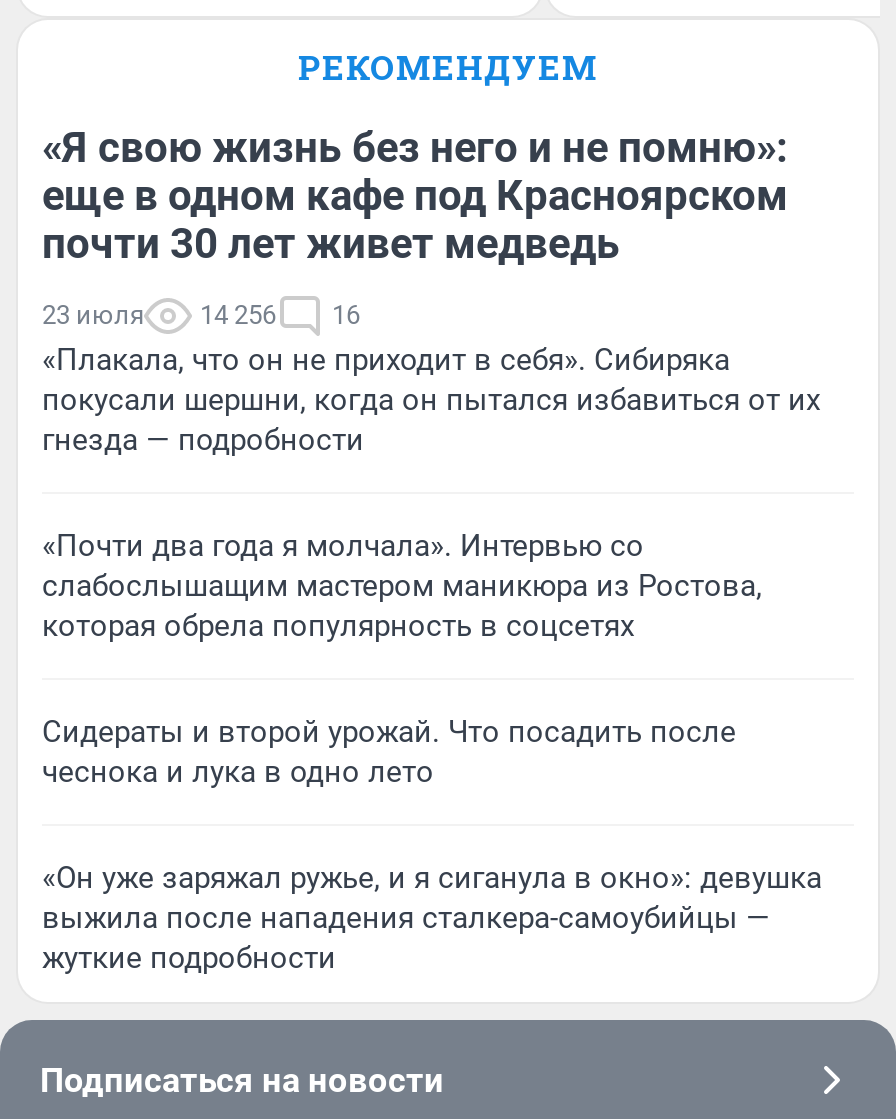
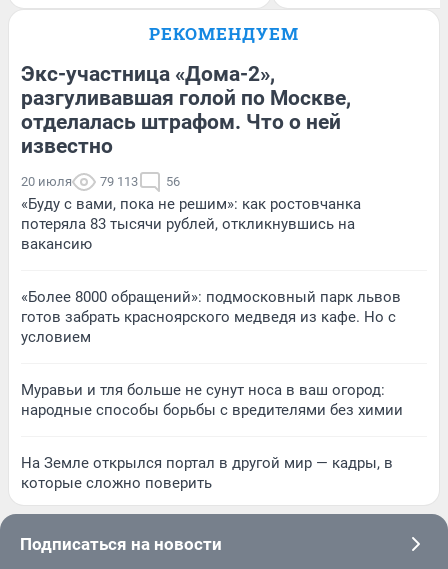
[42,123,788,267] «Я свою жизнь без него и не помню»: | еще в одном кафе под Красноярском | почти 30 лет живет медведь -> [21,62,351,158] Экс-участница «Дома-2», | разгуливавшая голой по Москве, | отделалась штрафом. Что о ней | известно
[42,299,820,457] 23 июля | 14 256 | 16 | «Плакала, что он не приходит в себя». Сибиряка | покусали шершни, когда он пытался избавиться от их | гнезда — подробности -> [21,174,361,253] 20 июля | 79 113 | 56 | «Буду с вами, пока не решим»: как ростовчанка | потеряла 83 тысячи рублей, откликнувшись на | вакансию
[42,527,762,643] «Почти два года я молчала». Интервью со | слабослышащим мастером маникюра из Ростова, | которая обрела популярность в соцсетях -> [21,288,401,346] «Более 8000 обращений»: подмосковный парк львов | готов забрать красноярского медведя из кафе. Но с | условием
[42,713,736,789] Сидераты и второй урожай. Что посадить после | чеснока и лука в одно лето -> [21,381,403,419] Муравьи и тля больше не сунут носа в ваш огород: | народные способы борьбы с вредителями без химии
[42,859,822,975] «Он уже заряжал ружье, и я сиганула в окно»: девушка | выжила после нападения сталкера-самоубийцы — | жуткие подробности -> [21,454,393,492] На Земле открылся портал в другой мир — кадры, в | которые сложно поверить

